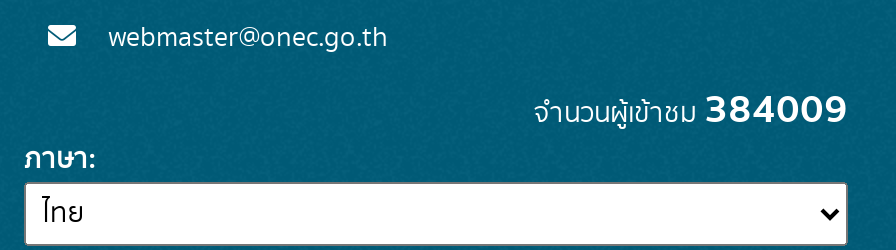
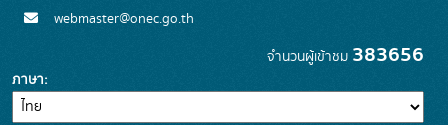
[534,78,848,142] จำนวนผู้เข้าชม384009 -> [267,39,424,71] จำนวนผู้เข้าชม383656

